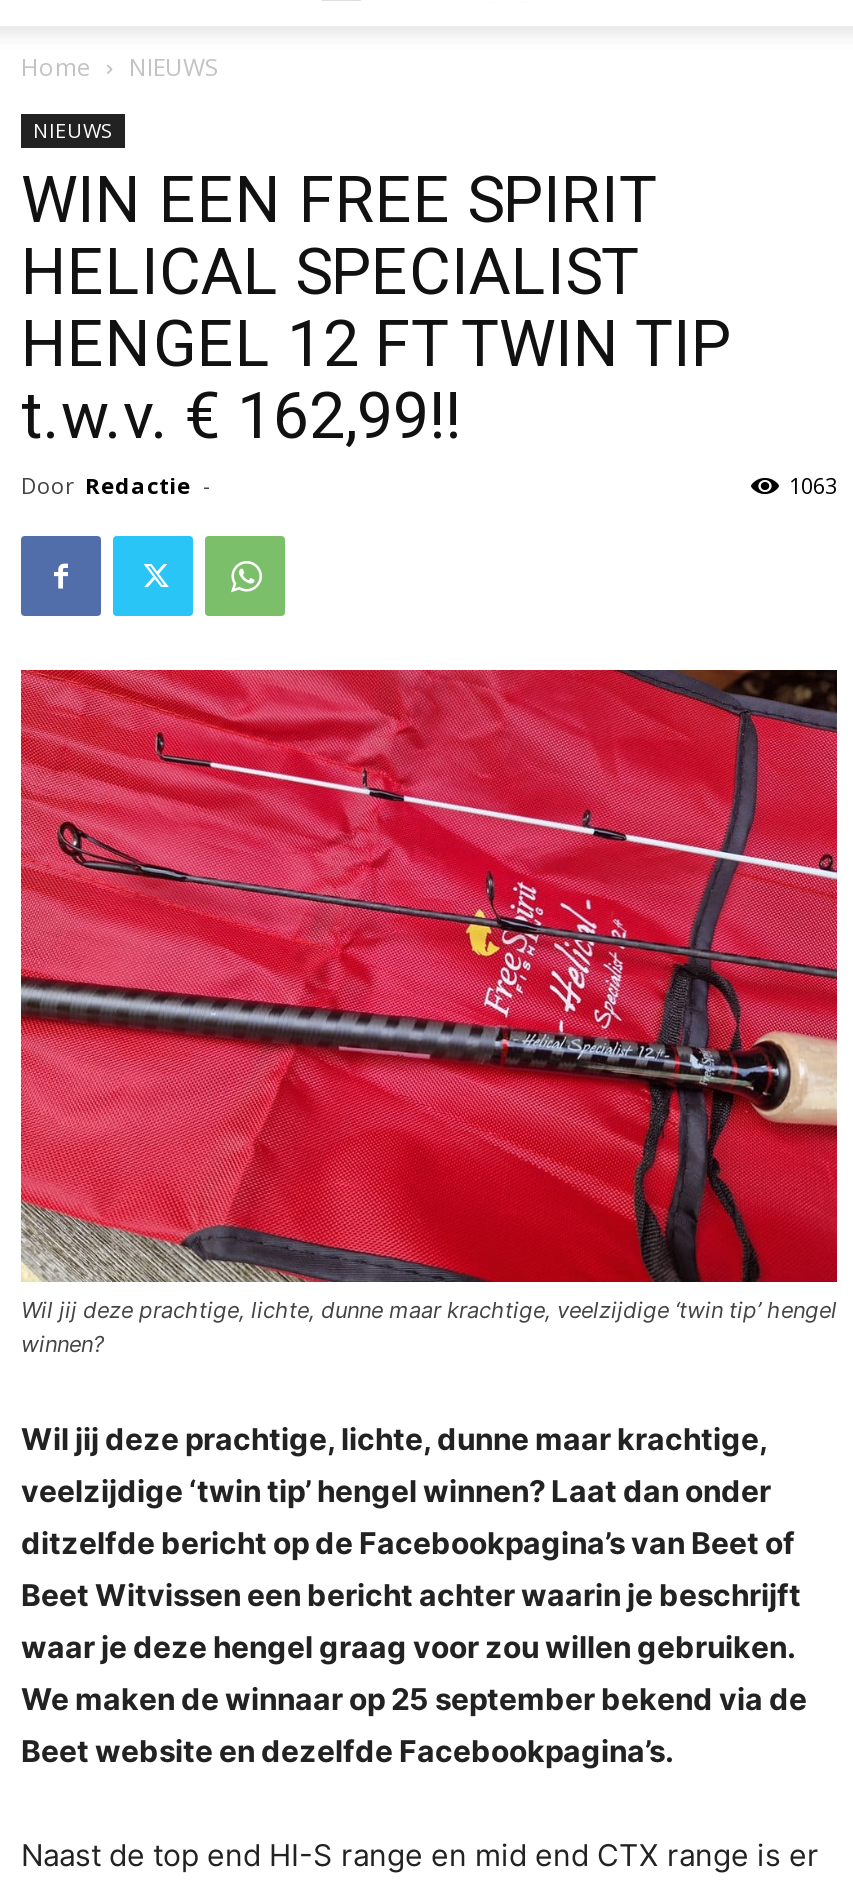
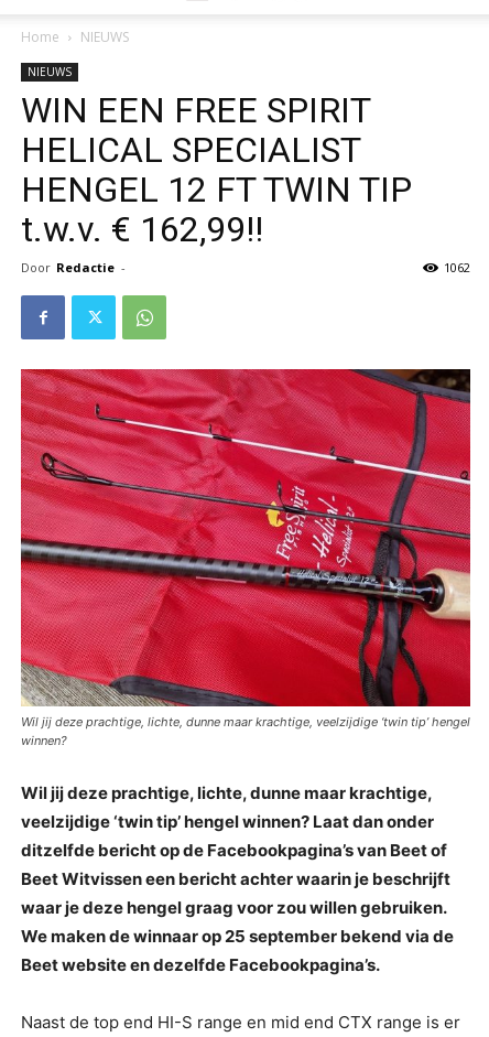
[789,470,837,500] 1063 -> [444,259,470,276] 1062

